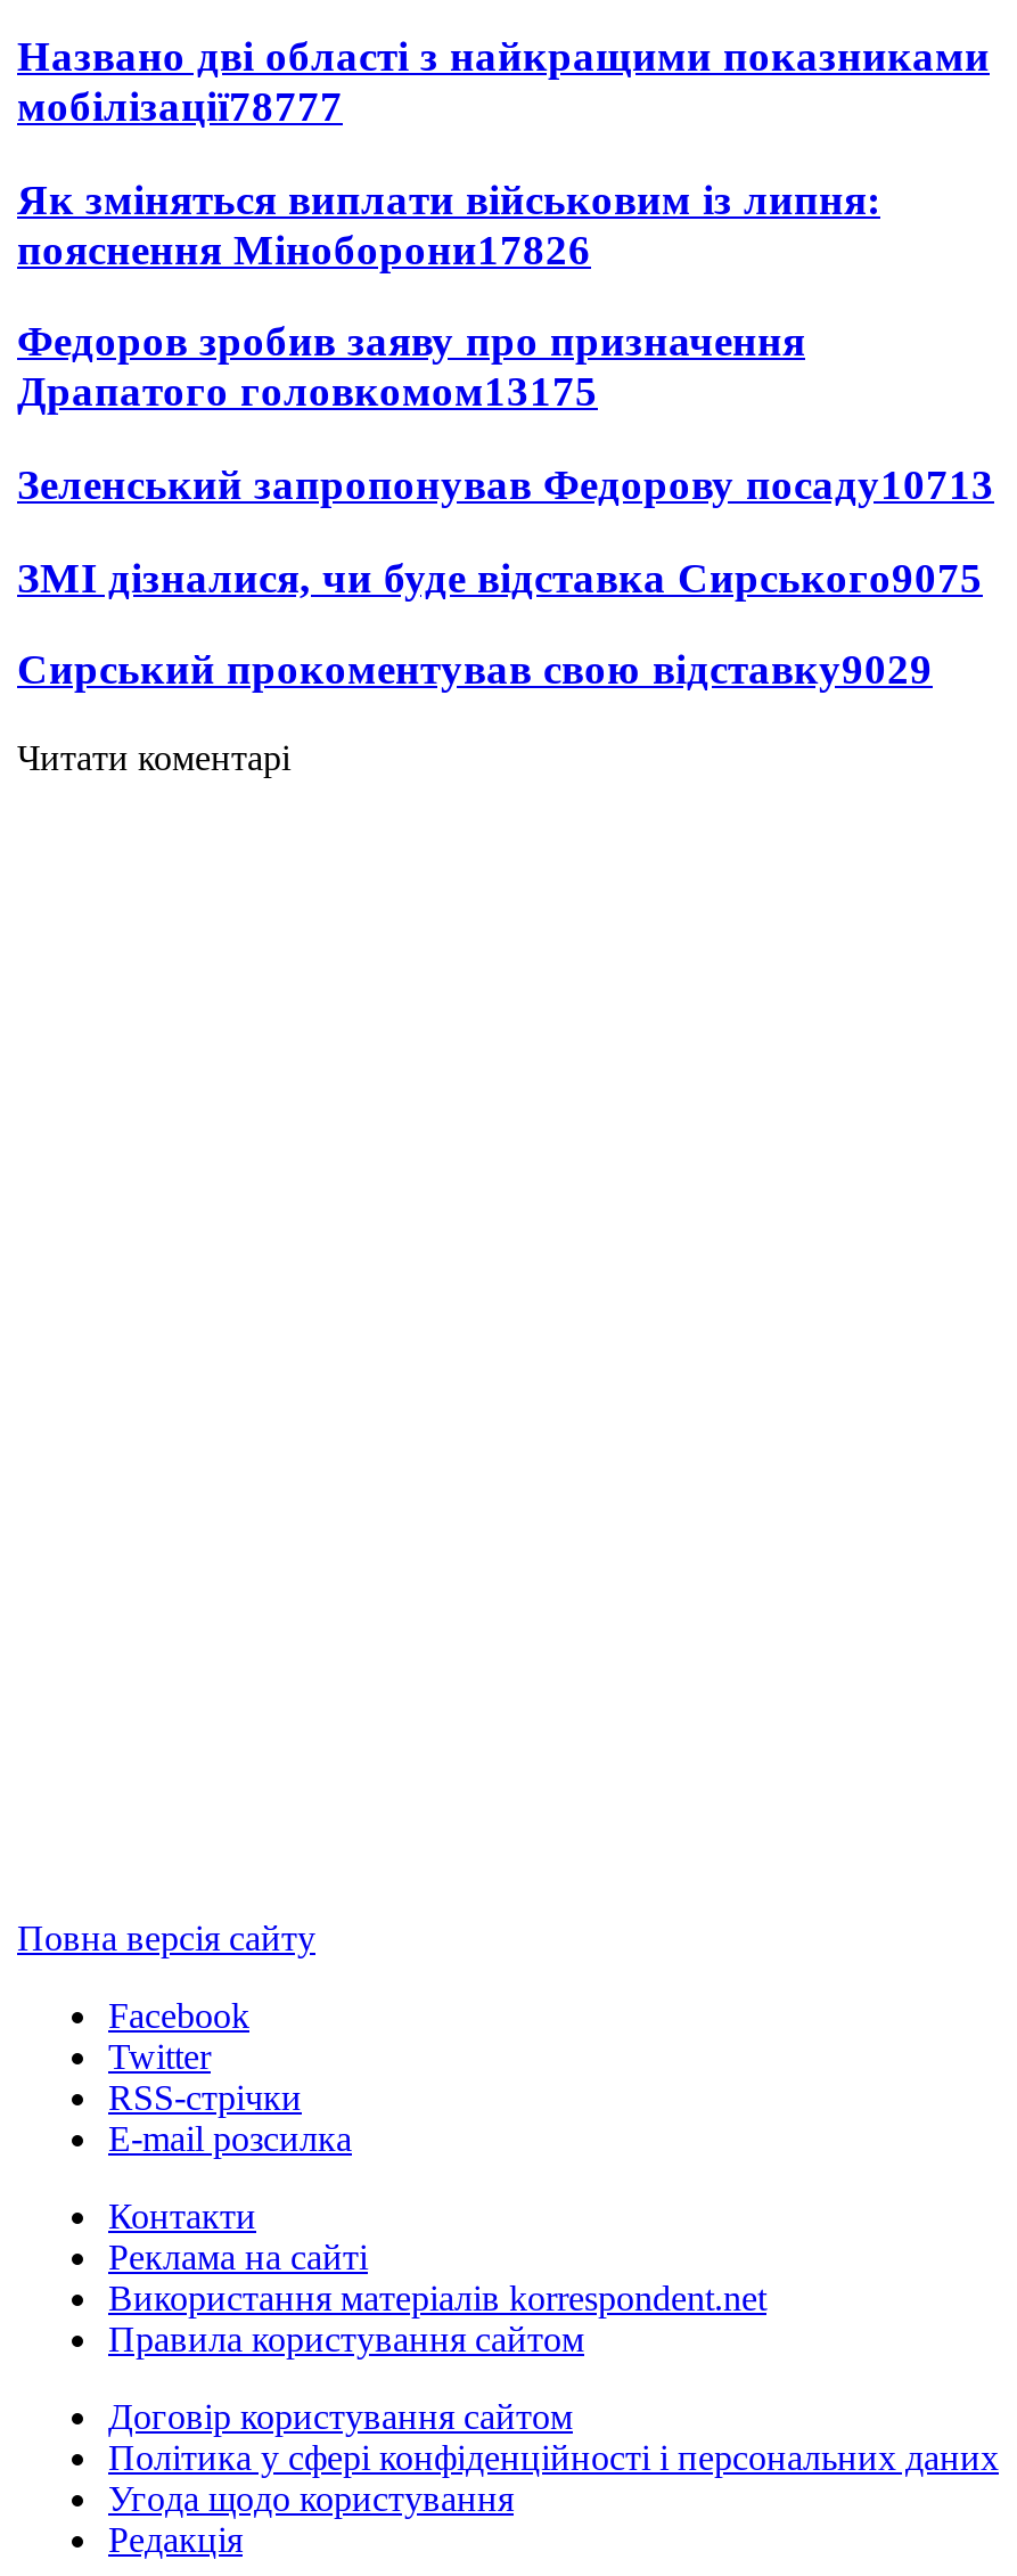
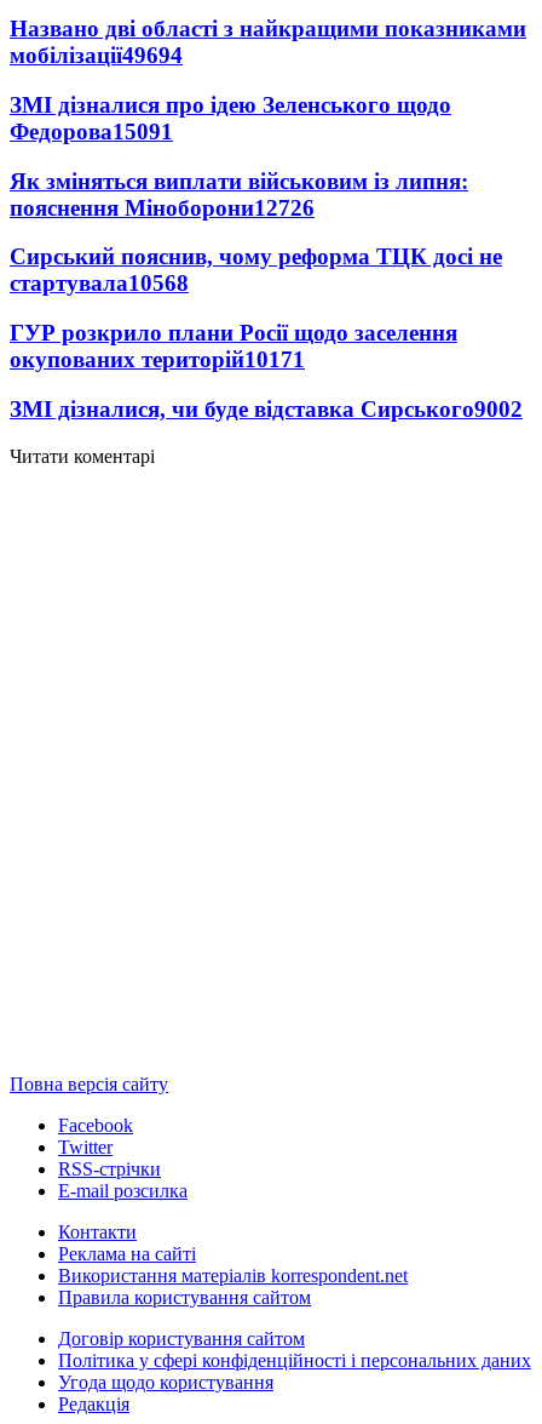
[17,81,343,129] мобілізації78777 -> [10,43,451,144] мобілізації49694 | ЗМІ дізналися про ідею Зеленського щодо | Федорова15091
moved [17,174,880,222] -> [10,168,468,193]: Як зміняться виплати військовим із липня:
[17,224,994,693] пояснення Міноборони17826 | Федоров зробив заяву про призначення | Драпатого головкомом13175 | Зеленський запропонував Федорову посаду10713 | ЗМІ дізналися, чи буде відставка Сирського9075 | Сирський прокоментував свою відставку9029 -> [10,195,523,422] пояснення Міноборони12726 | Сирський пояснив, чому реформа ТЦК досі не | стартувала10568 | ГУР розкрило плани Росії щодо заселення | окупованих територій10171 | ЗМІ дізналися, чи буде відставка Сирського9002

